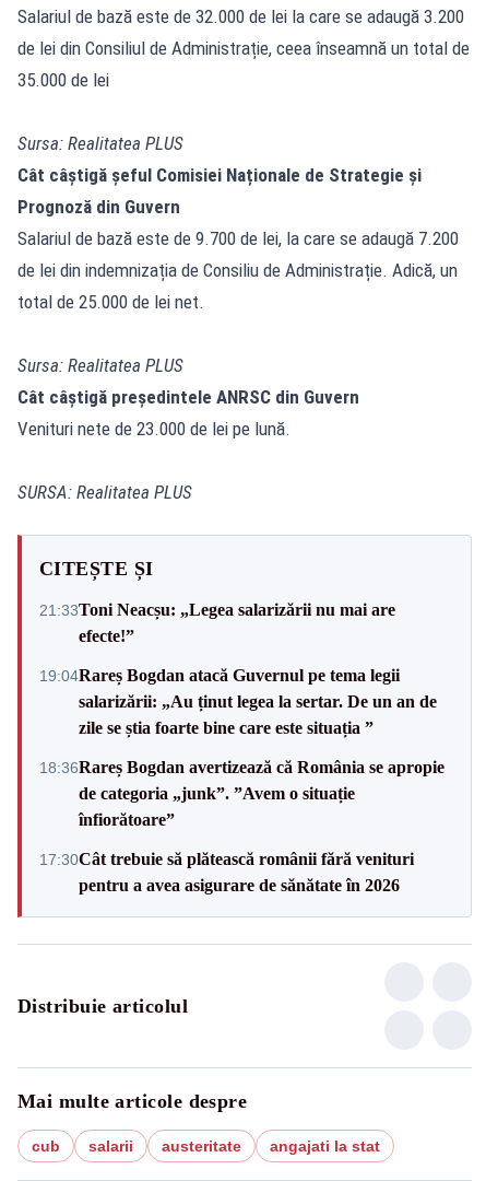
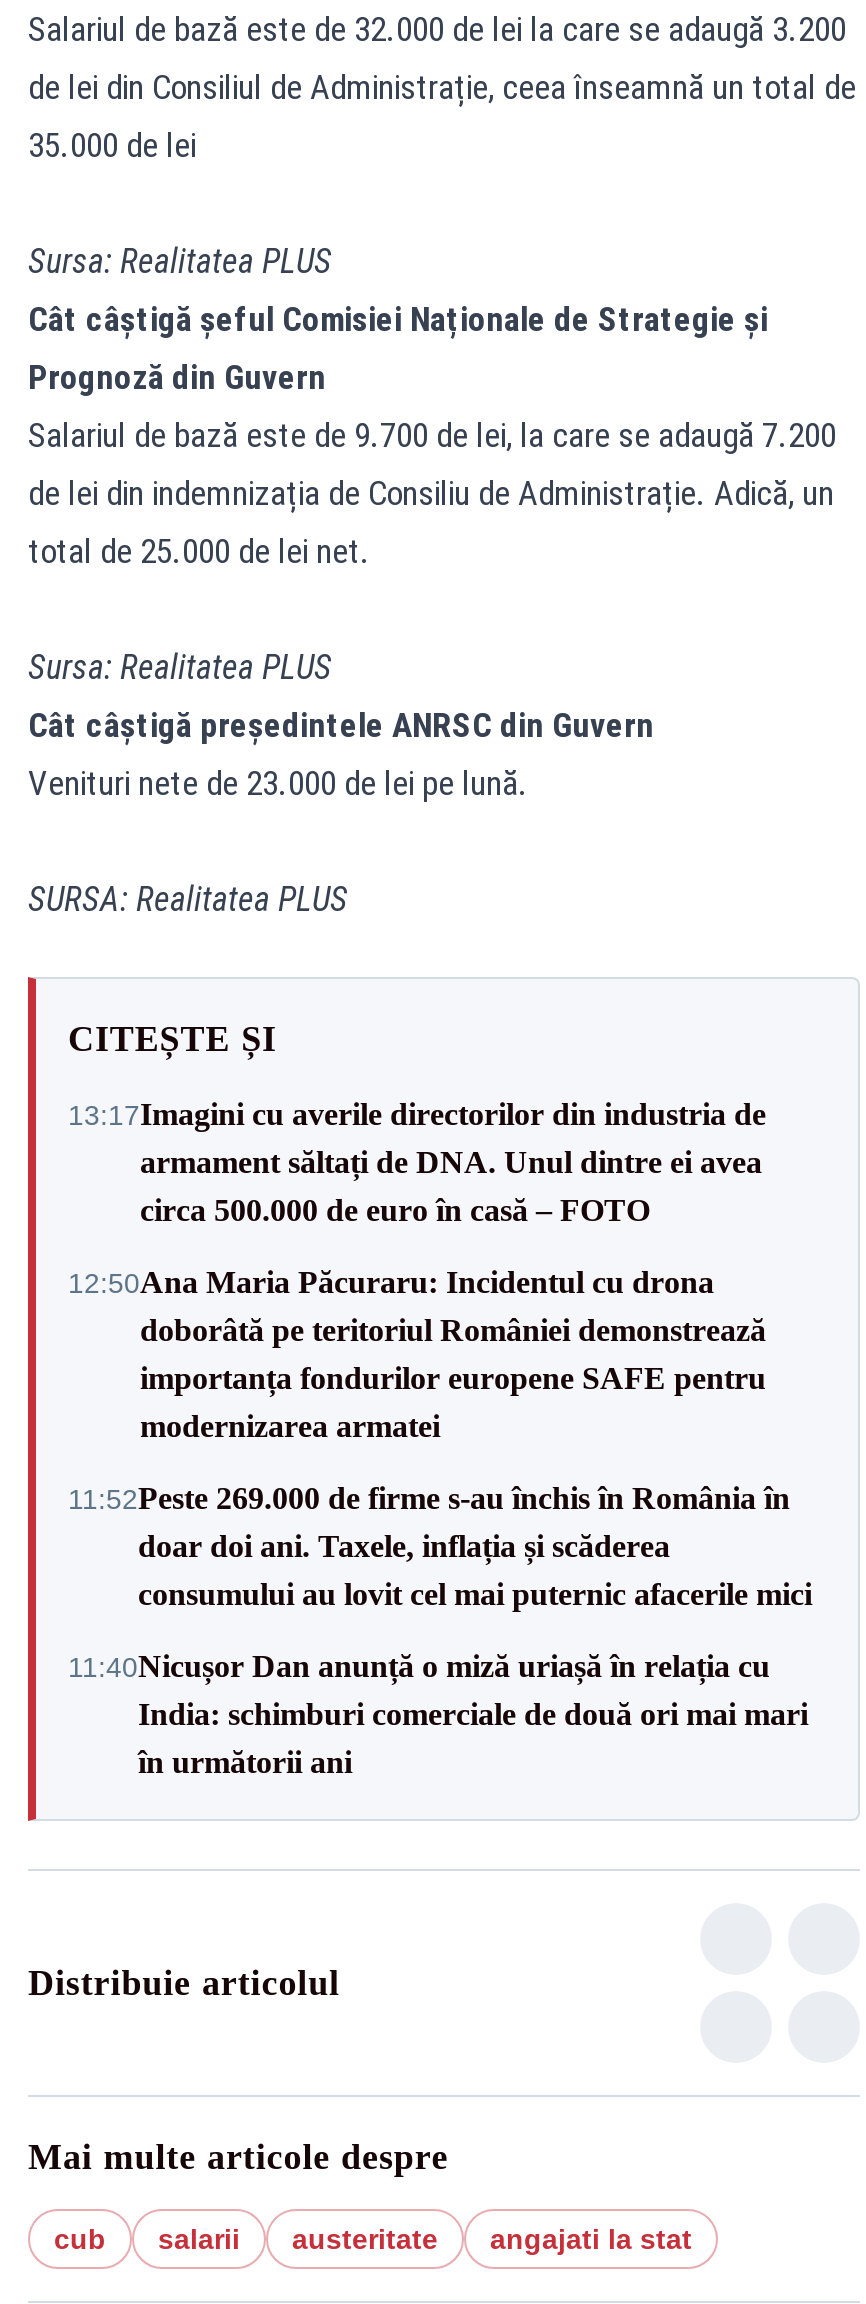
[39,600,395,645] 21:33Toni Neacșu: „Legea salarizării nu mai are | efecte!” -> [68,1097,766,1227] 13:17Imagini cu averile directorilor din industria de | armament săltați de DNA. Unul dintre ei avea | circa 500.000 de euro în casă – FOTO
[39,665,437,736] 19:04Rareș Bogdan atacă Guvernul pe tema legii | salarizării: „Au ținut legea la sertar. De un an de | zile se știa foarte bine care este situația ” -> [68,1265,766,1443] 12:50Ana Maria Păcuraru: Incidentul cu drona | doborâtă pe teritoriul României demonstrează | importanța fondurilor europene SAFE pentru | modernizarea armatei
[39,757,444,828] 18:36Rareș Bogdan avertizează că România se apropie | de categoria „junk”. ”Avem o situație | înfiorătoare” -> [68,1481,812,1611] 11:52Peste 269.000 de firme s-au închis în România în | doar doi ani. Taxele, inflația și scăderea | consumului au lovit cel mai puternic afacerile mici
[39,849,414,894] 17:30Cât trebuie să plătească românii fără venituri | pentru a avea asigurare de sănătate în 2026 -> [68,1649,808,1779] 11:40Nicușor Dan anunță o miză uriașă în relația cu | India: schimburi comerciale de două ori mai mari | în următorii ani

